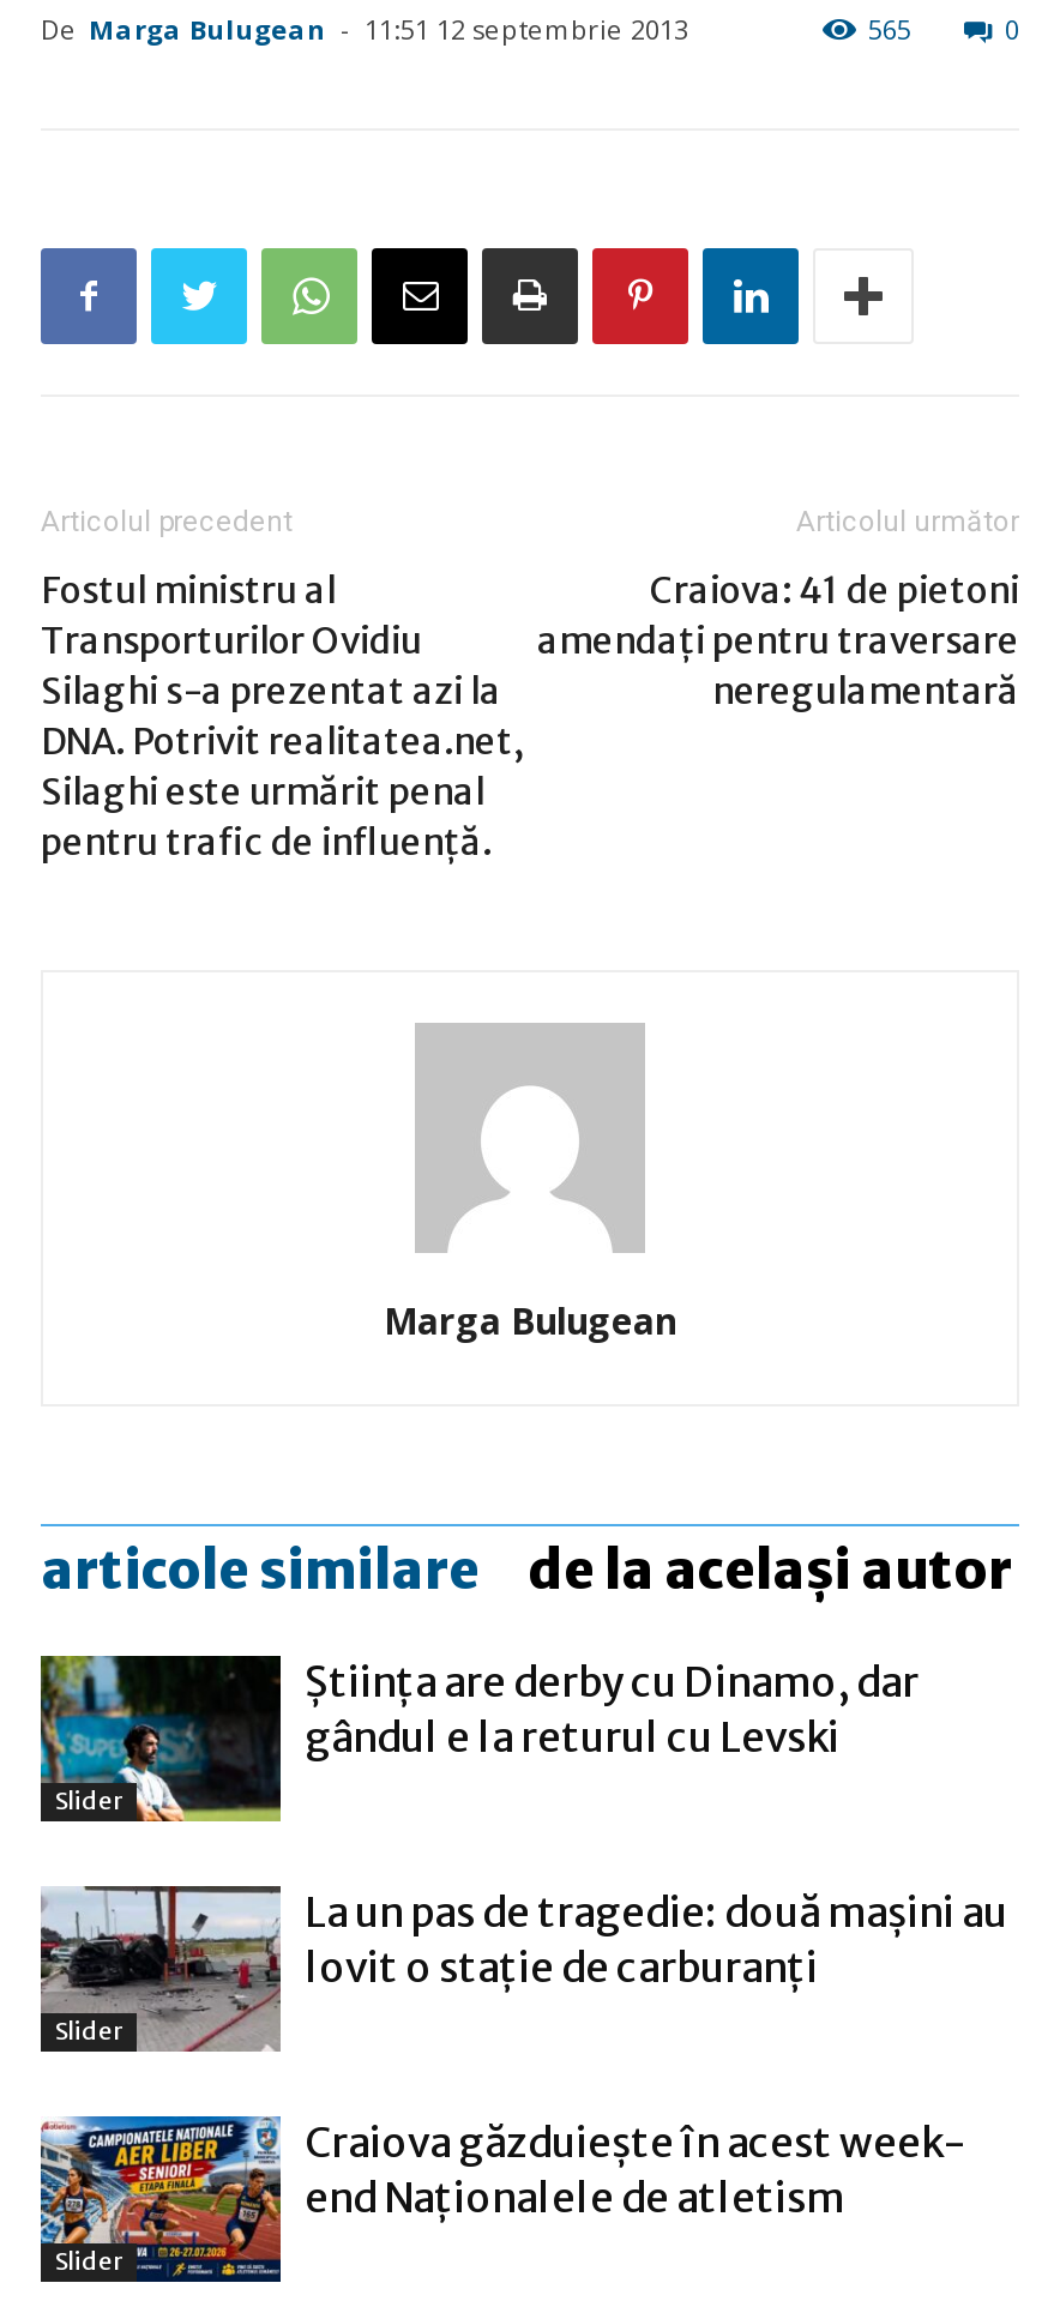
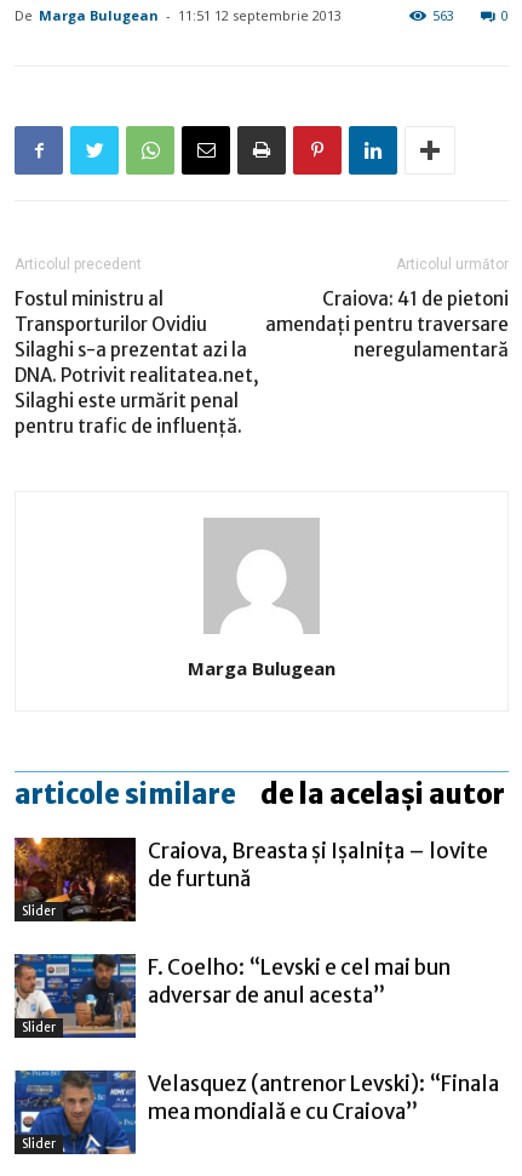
[868,11,911,47] 565 -> [432,6,454,24] 563
[38,1654,919,1824] [image] | Ştiinţa are derby cu Dinamo, dar | gândul e la returul cu Levski -> [13,837,488,923] [image] | Craiova, Breasta și Ișalnița – lovite | de furtună
[38,1884,1007,2054] [image] | La un pas de tragedie: două mașini au | lovit o stație de carburanți -> [13,953,451,1039] [image] | F. Coelho: “Levski e cel mai bun | adversar de anul acesta”
[41,2114,969,2284] [image] | Craiova găzduieşte în acest week- | end Naţionalele de atletism -> [13,1069,499,1155] [image] | Velasquez (antrenor Levski): “Finala | mea mondială e cu Craiova”

